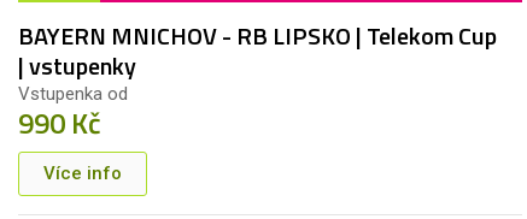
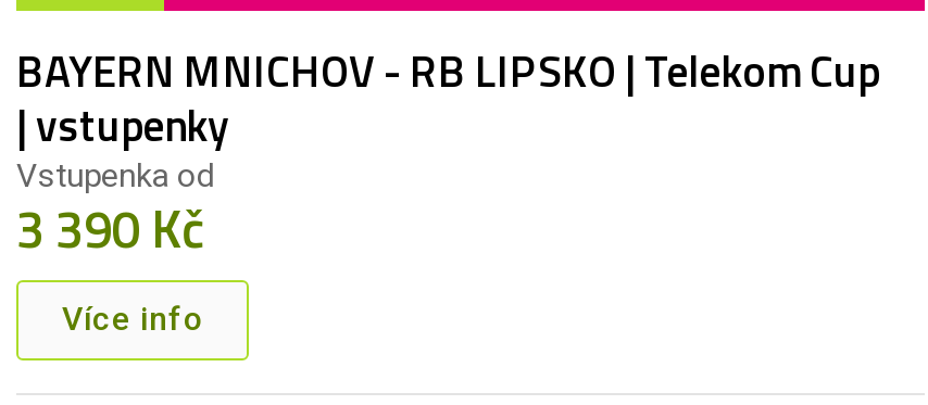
[18,101,101,144] 990 Kč -> [16,188,205,266] 3 390 Kč

